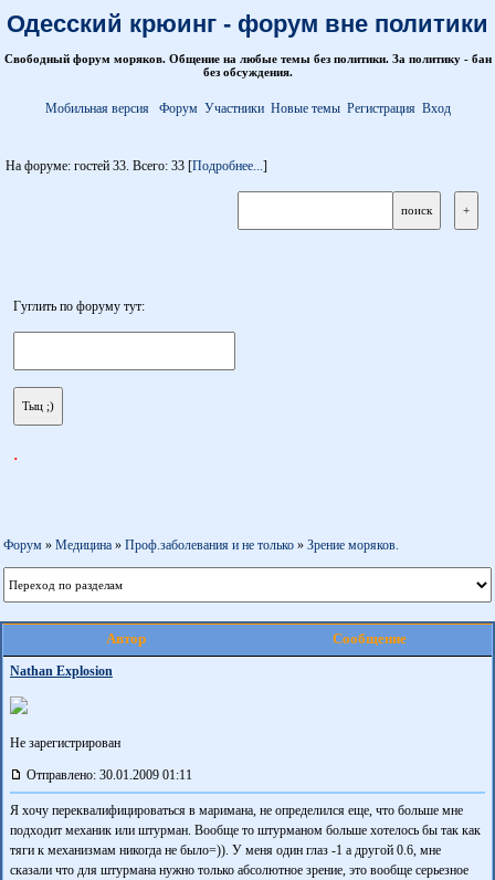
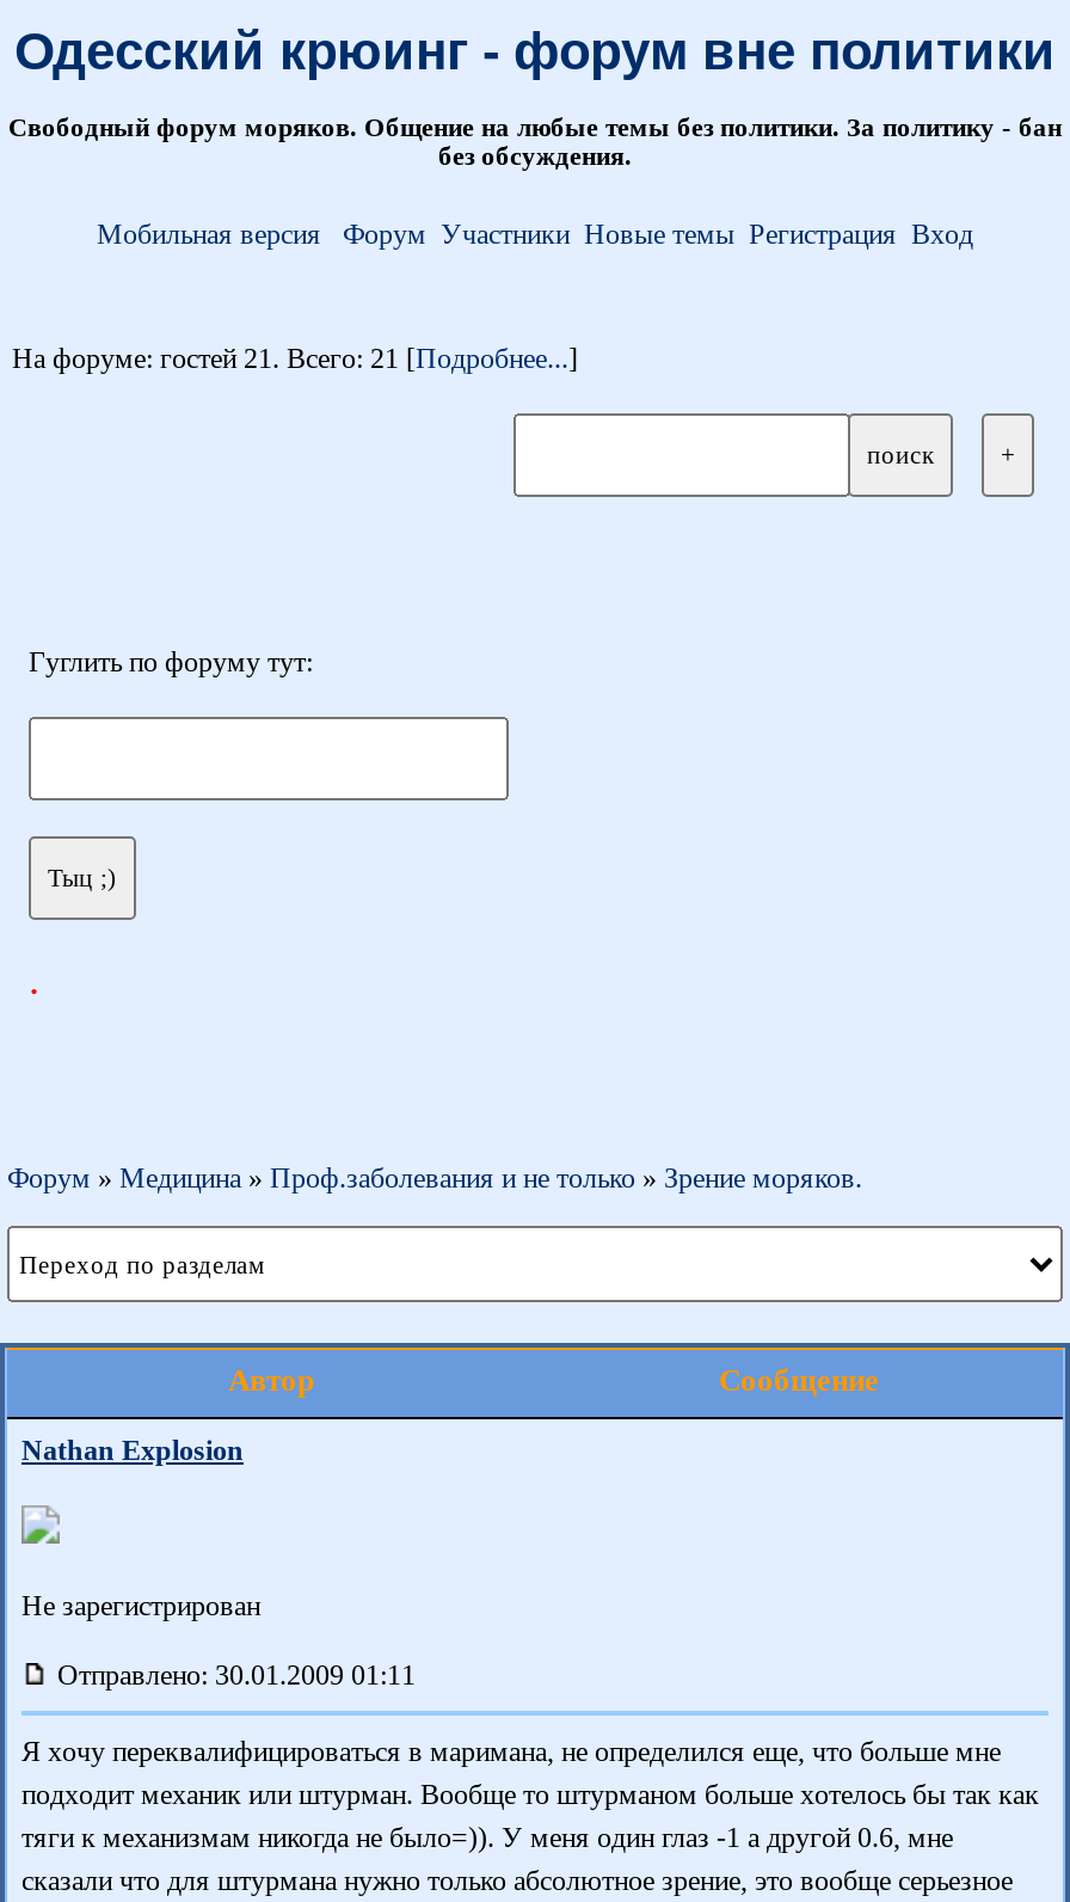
[6,158,267,174] На форуме: гостей 33. Всего: 33 [Подробнее...] -> [12,342,578,375] На форуме: гостей 21. Всего: 21 [Подробнее...]

